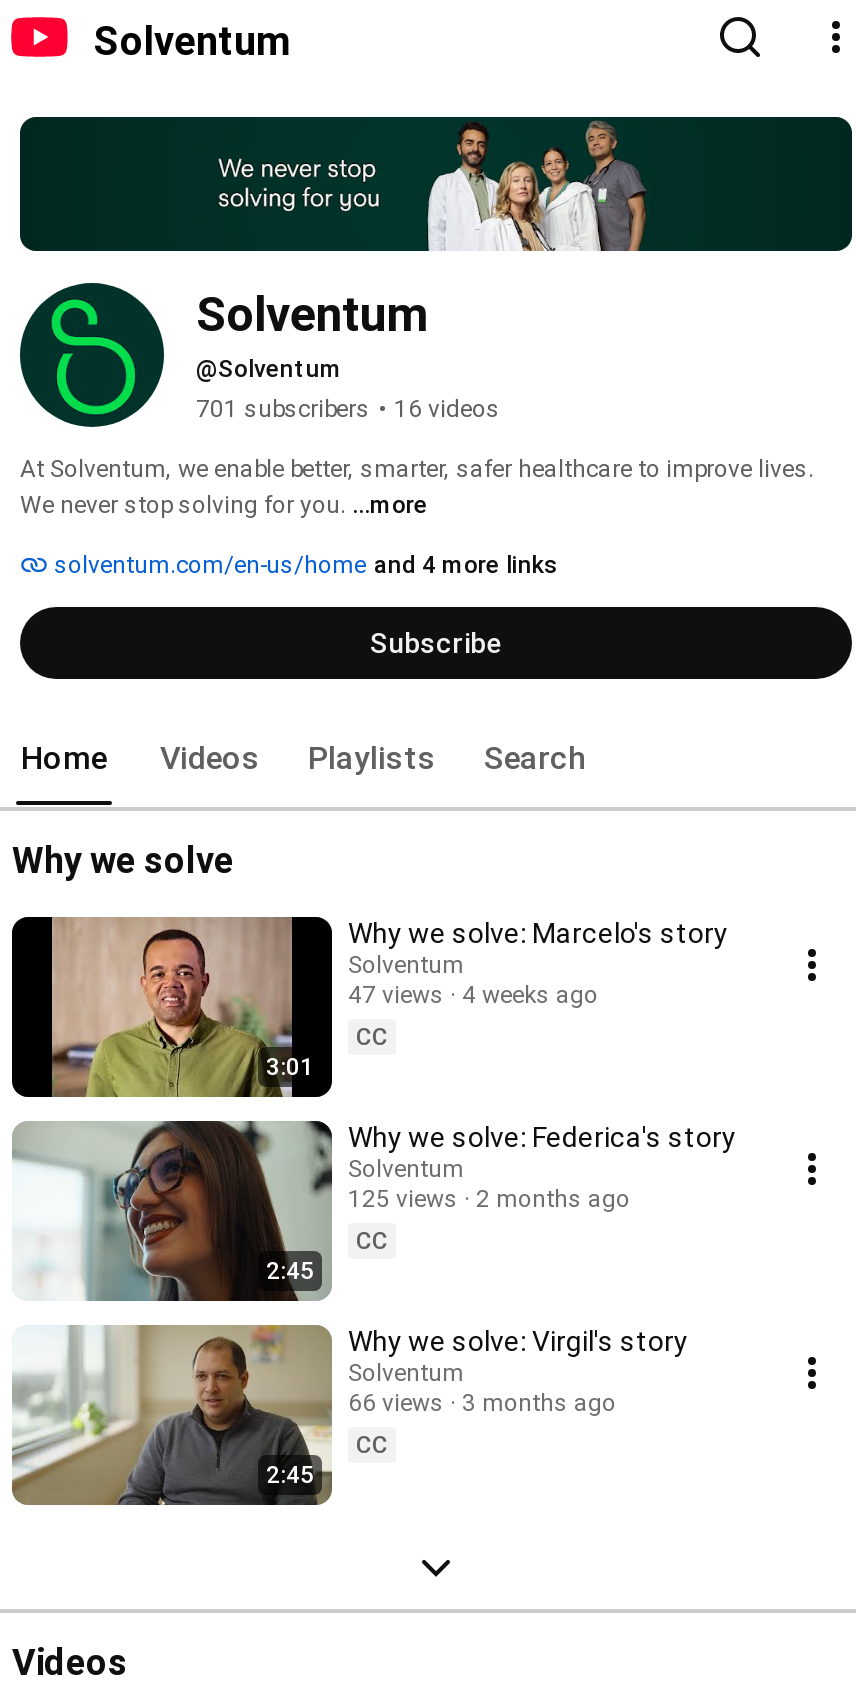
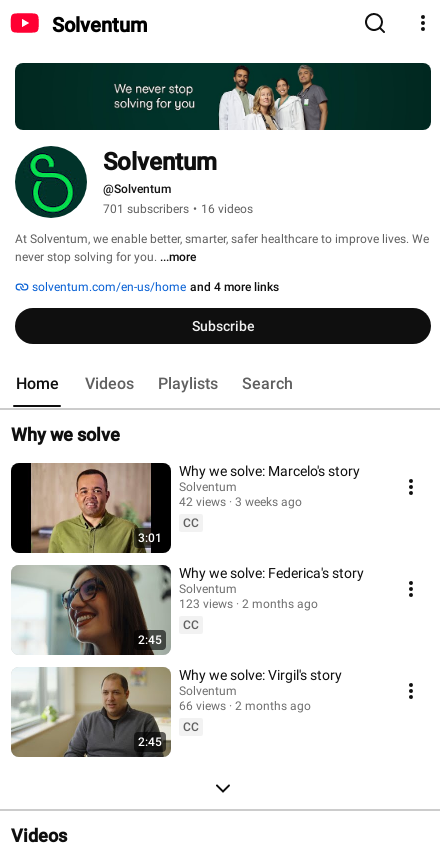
[348,981,444,1009] 47 views -> [179,495,226,509] 42 views
[462,981,598,1009] 4 weeks ago -> [235,495,302,509] 3 weeks ago
[348,1185,630,1213] 125 views 2 months ago -> [179,597,318,611] 123 views 2 months ago
[348,1389,616,1417] 66 views 3 months ago -> [179,699,311,713] 66 views 2 months ago

